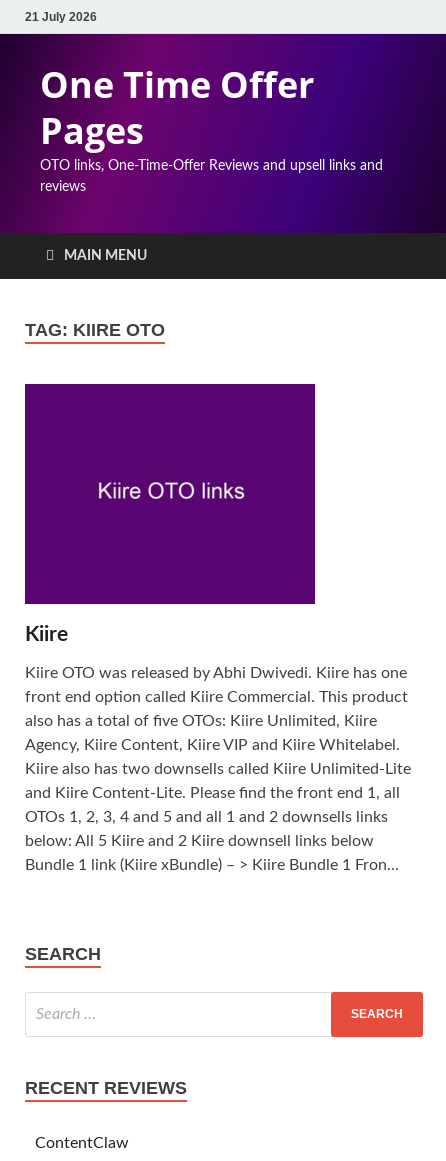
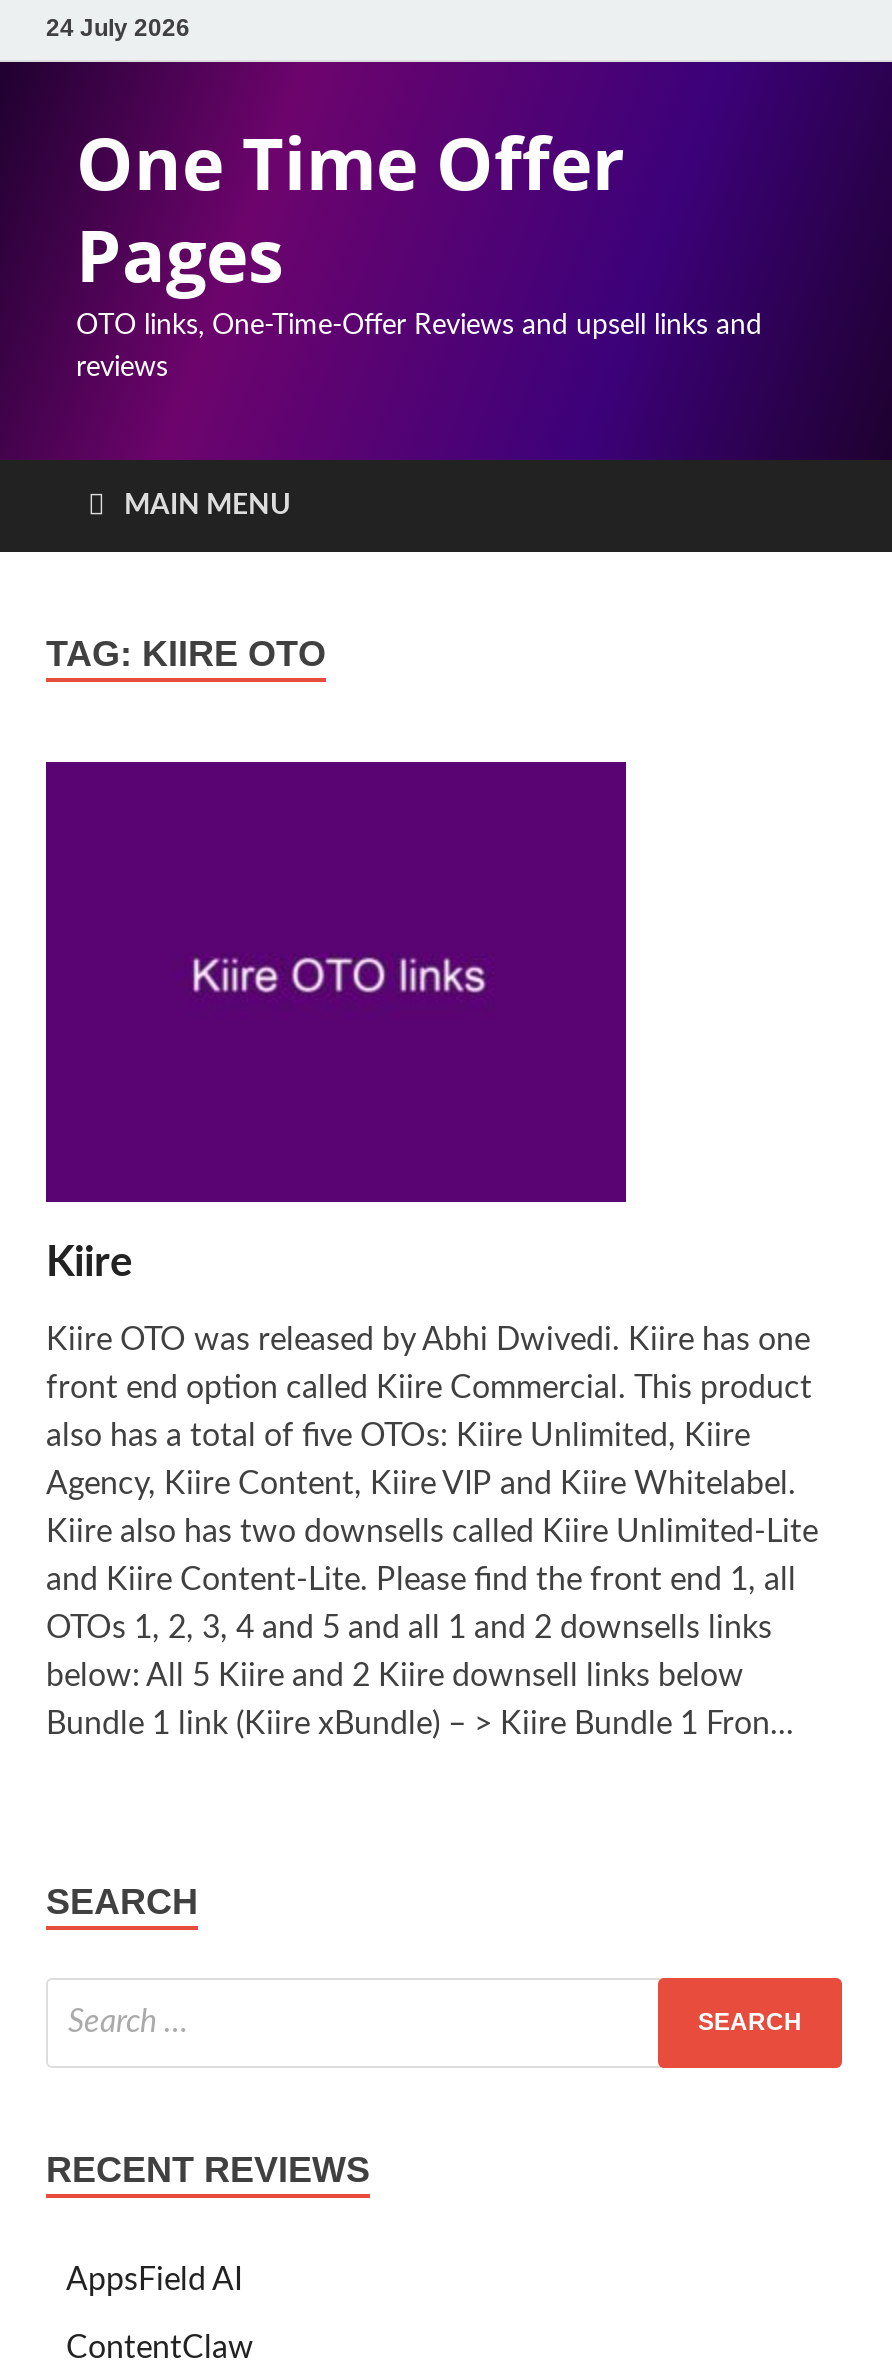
[25,9,97,23] 21 July 2026 -> [46,13,190,41] 24 July 2026
none -> [66,2264,242,2296] AppsField AI

